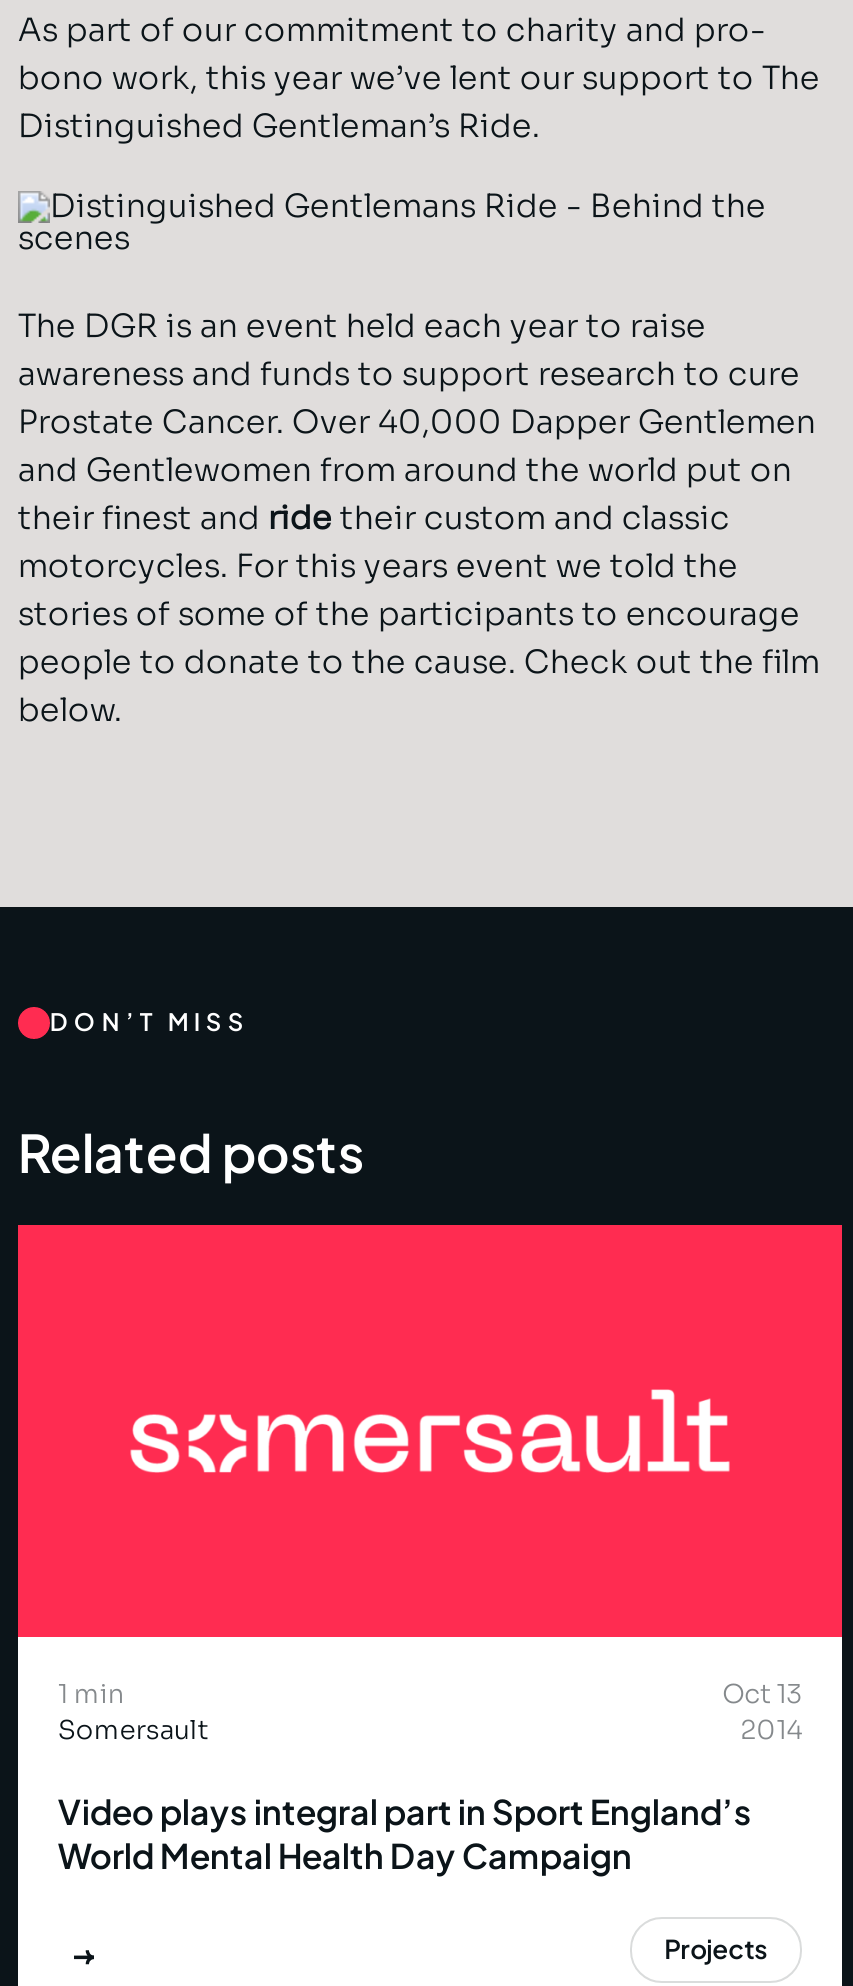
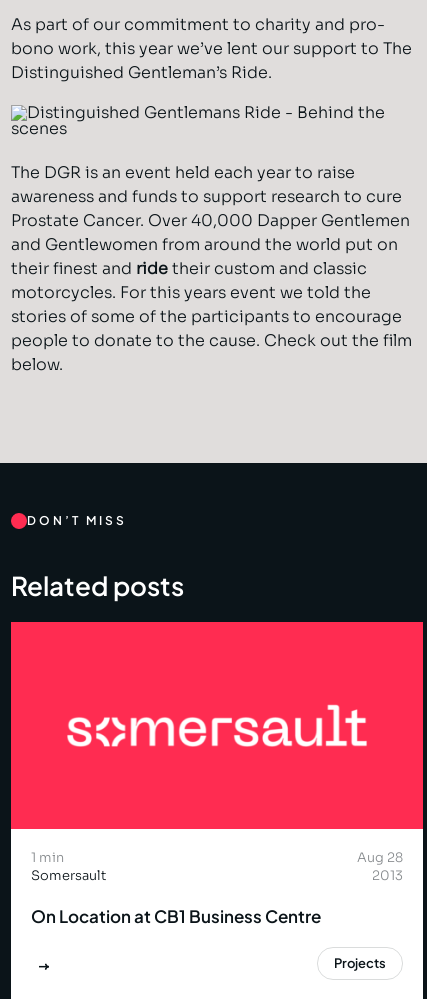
[722,1677,802,1747] Oct 13 | 2014 -> [357,848,403,883] Aug 28 | 2013
[58,1789,752,1877] Video plays integral part in Sport England’s | World Mental Health Day Campaign -> [31,904,321,926] On Location at CB1 Business Centre

